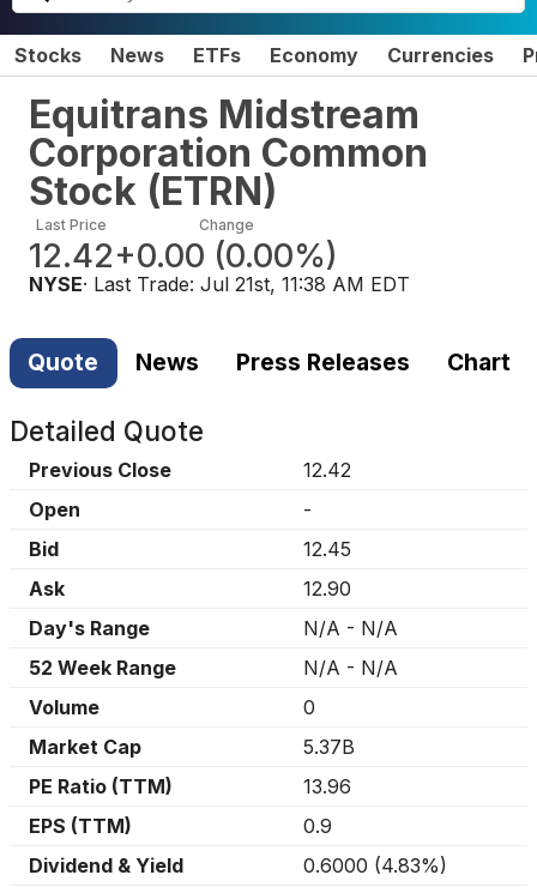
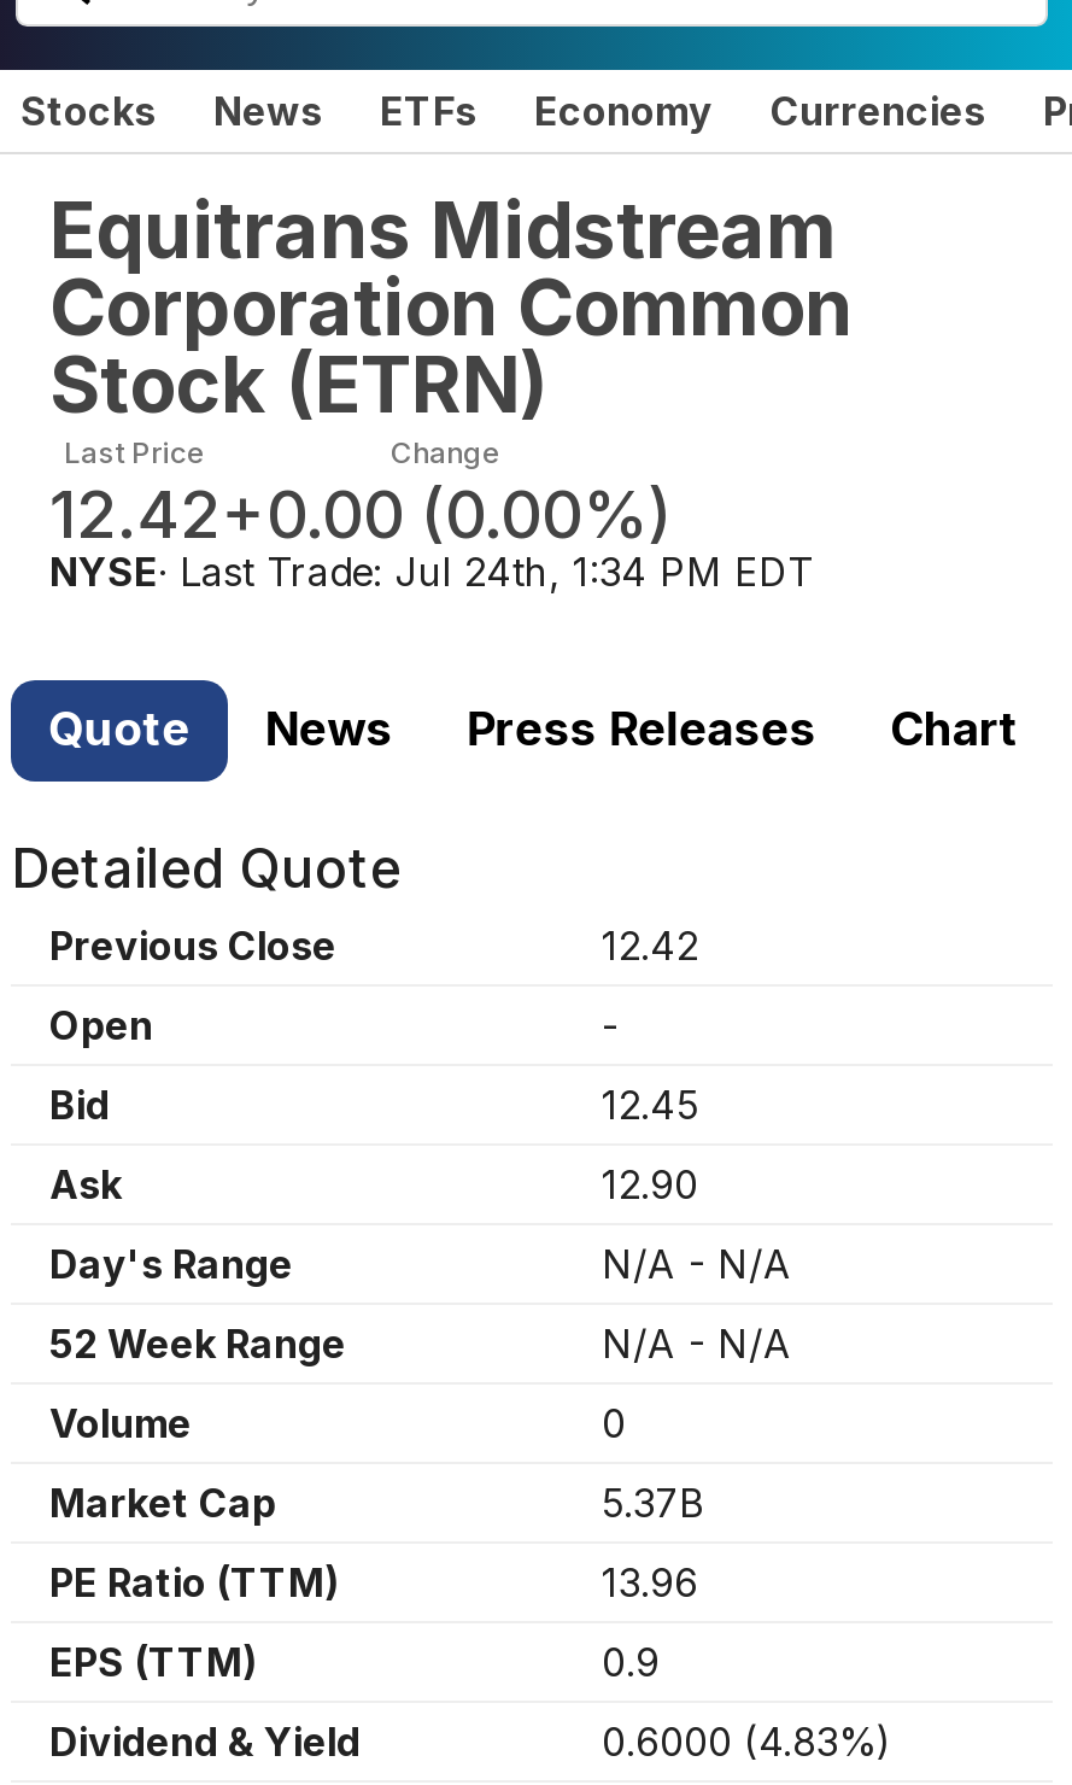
[29,272,410,296] NYSE · Last Trade: Jul 21st, 11:38 AM EDT -> [49,547,814,595] NYSE · Last Trade: Jul 24th, 1:34 PM EDT

